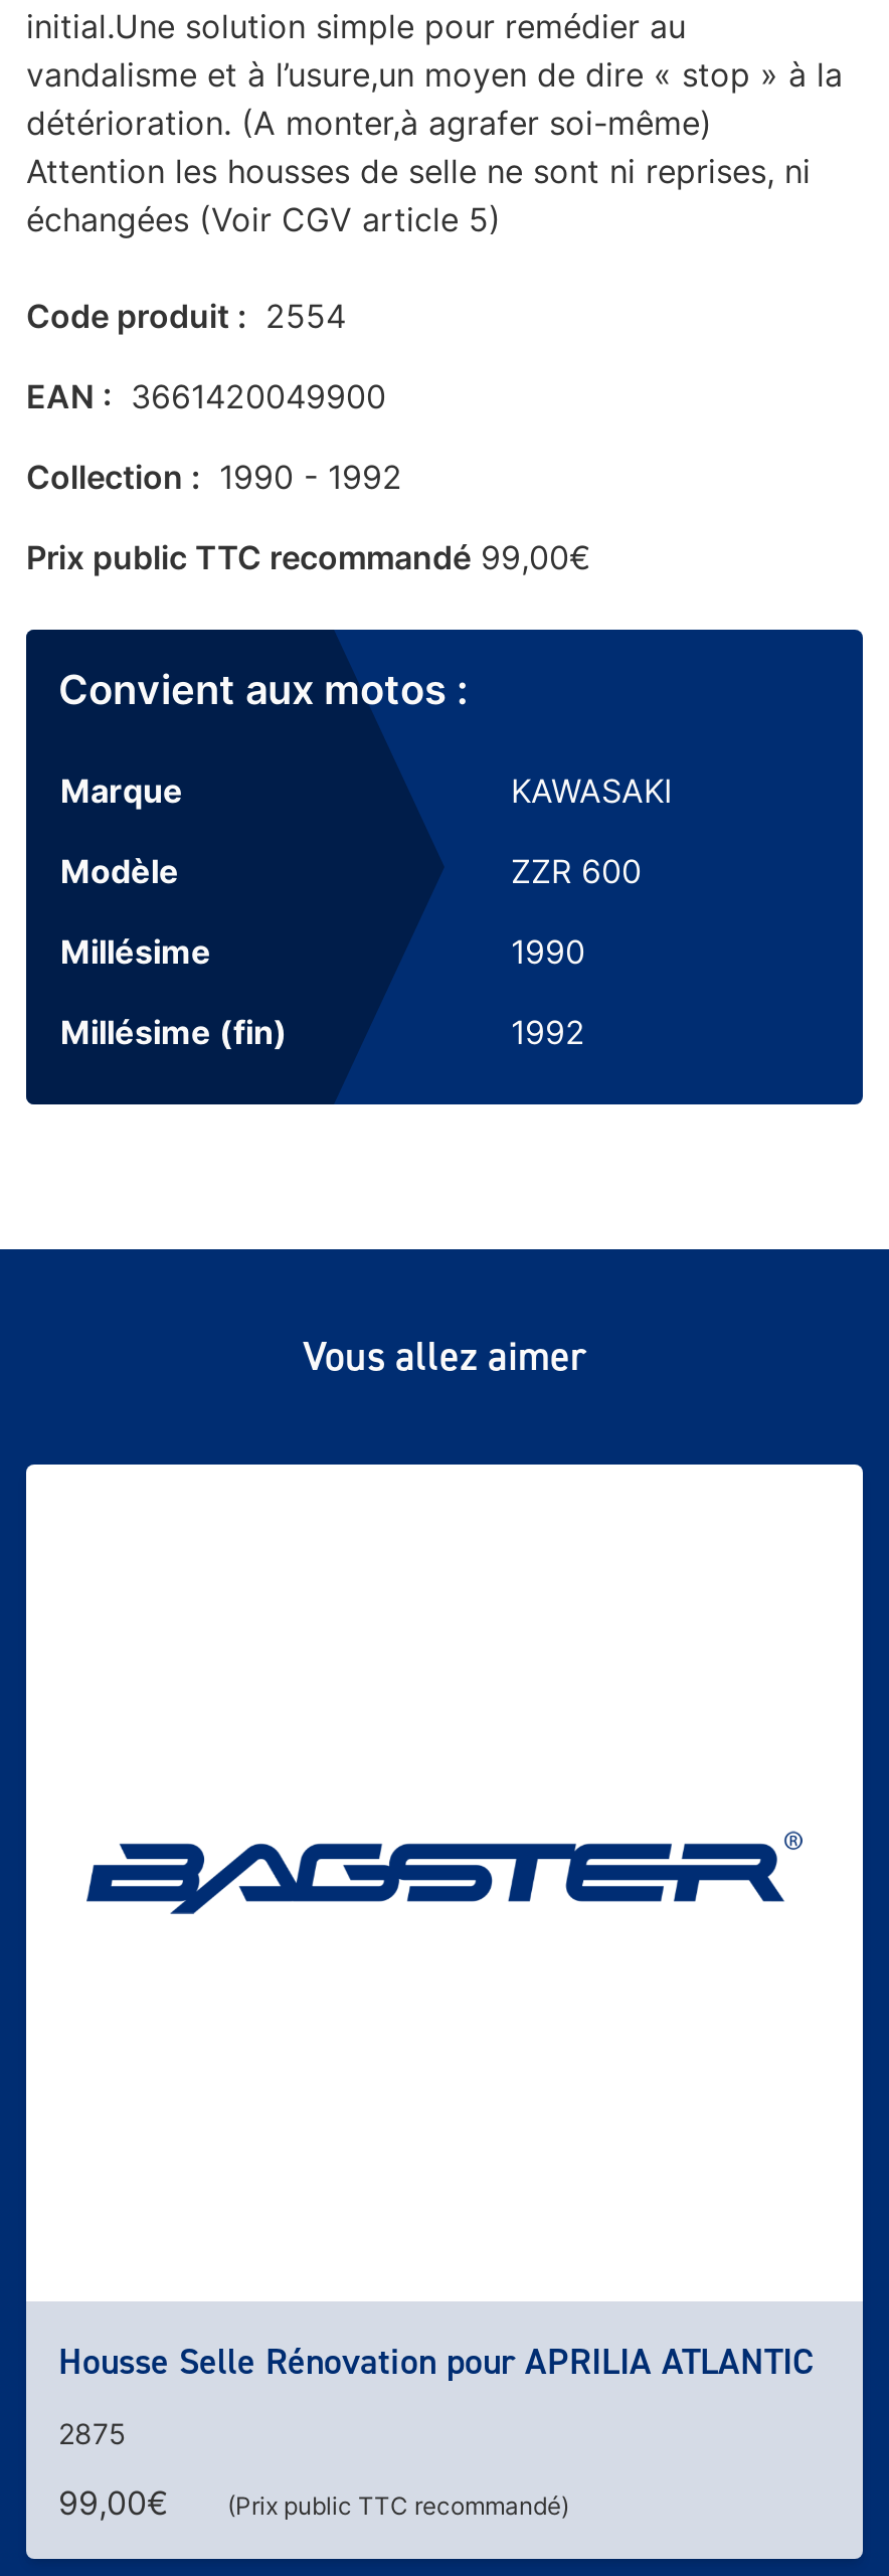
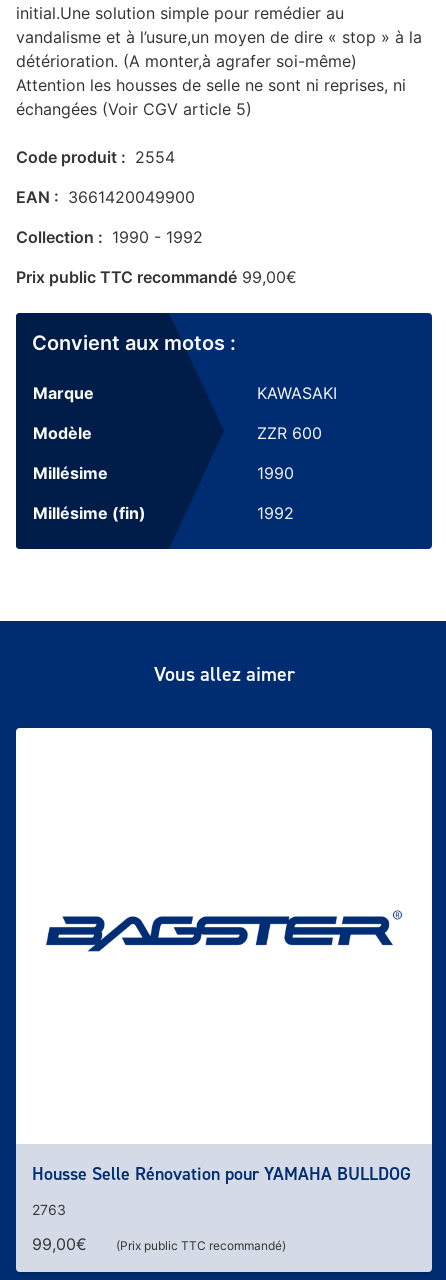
[58,2337,815,2385] Housse Selle Rénovation pour APRILIA ATLANTIC -> [32,1162,411,1186] Housse Selle Rénovation pour YAMAHA BULLDOG
[58,2415,127,2449] 2875 -> [32,1201,66,1218] 2763

